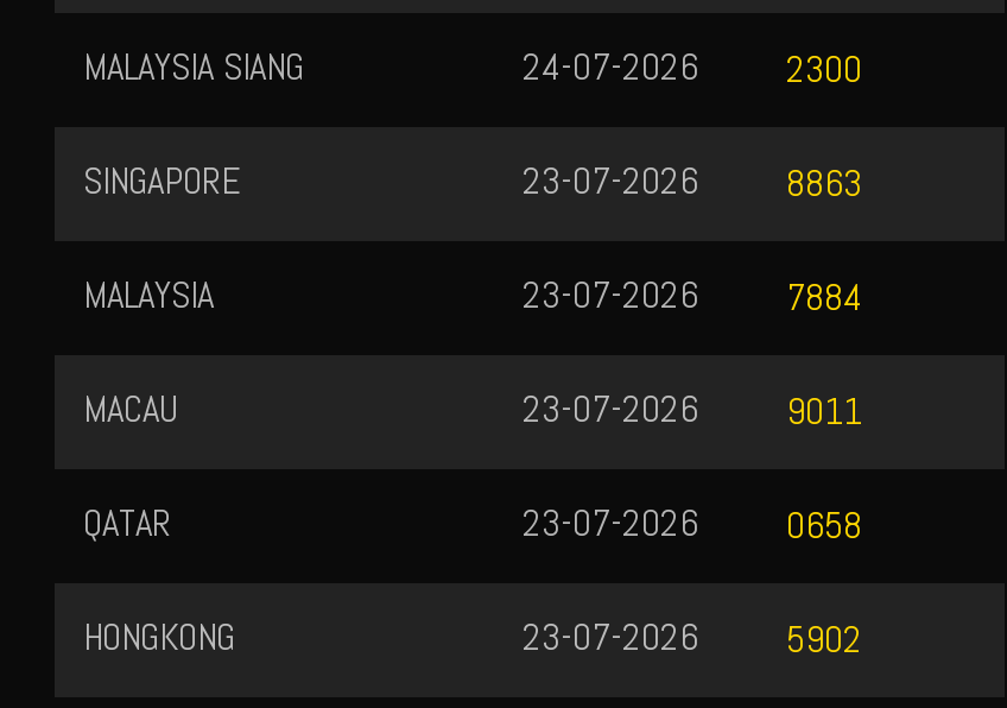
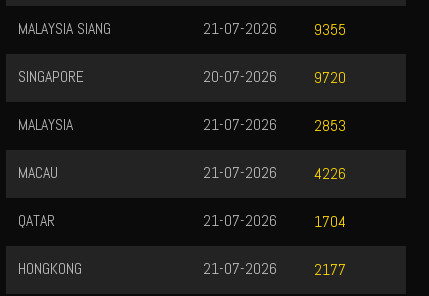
[522,44,698,92] 24-07-2026 -> [203,19,277,39] 21-07-2026
[786,45,862,93] 2300 -> [314,20,346,40] 9355
[522,158,698,206] 23-07-2026 -> [203,67,277,87] 20-07-2026
[786,159,862,207] 8863 -> [314,68,346,88] 9720
[522,272,698,320] 23-07-2026 -> [203,115,277,135] 21-07-2026
[786,273,862,321] 7884 -> [314,116,346,136] 2853
[522,386,698,434] 23-07-2026 -> [203,163,277,183] 21-07-2026
[786,387,862,435] 9011 -> [314,164,346,184] 4226
[522,500,698,548] 23-07-2026 -> [203,211,277,231] 21-07-2026
[786,502,862,549] 0658 -> [314,212,346,232] 1704
[522,614,698,662] 23-07-2026 -> [203,259,277,279] 21-07-2026
[786,616,862,663] 5902 -> [314,260,346,280] 2177

